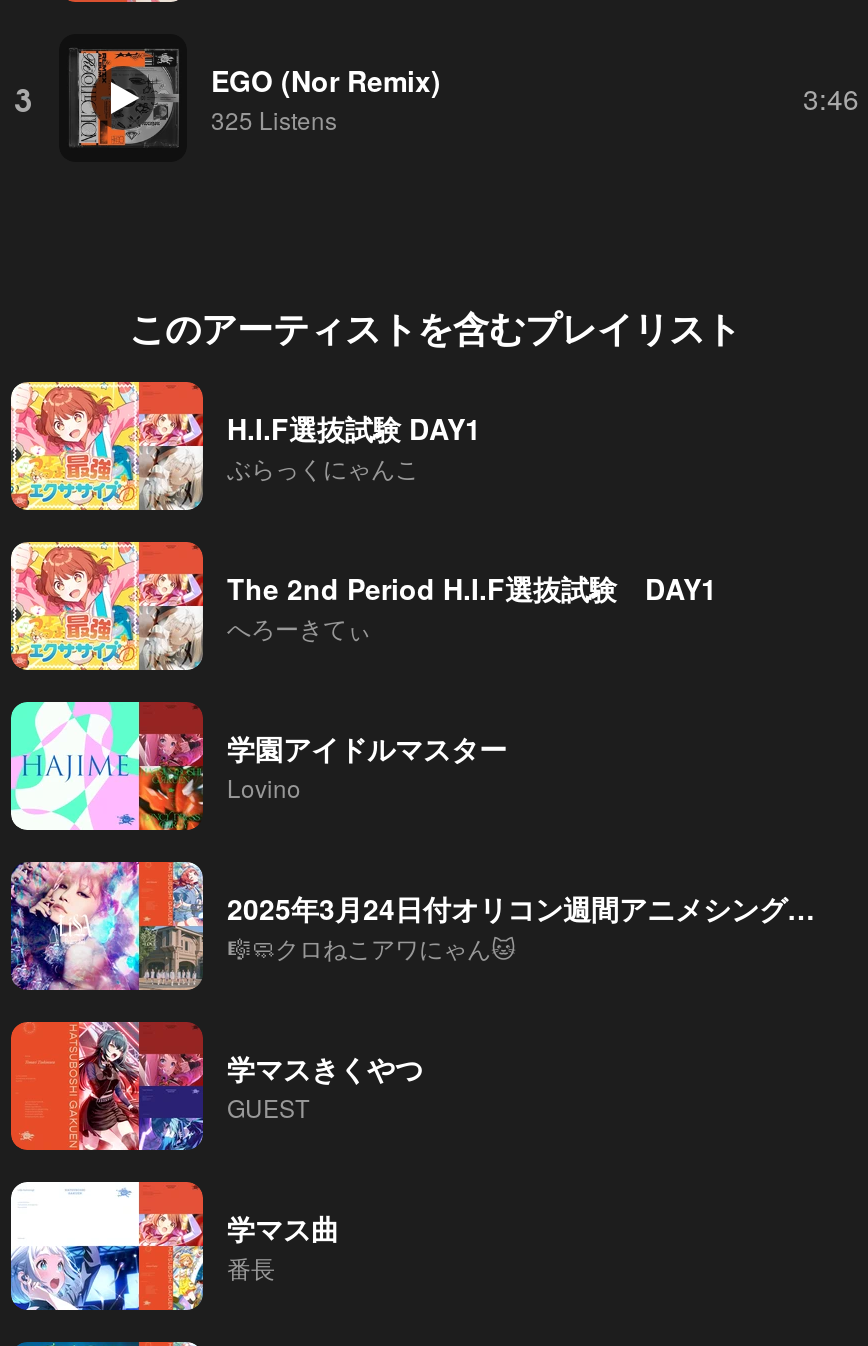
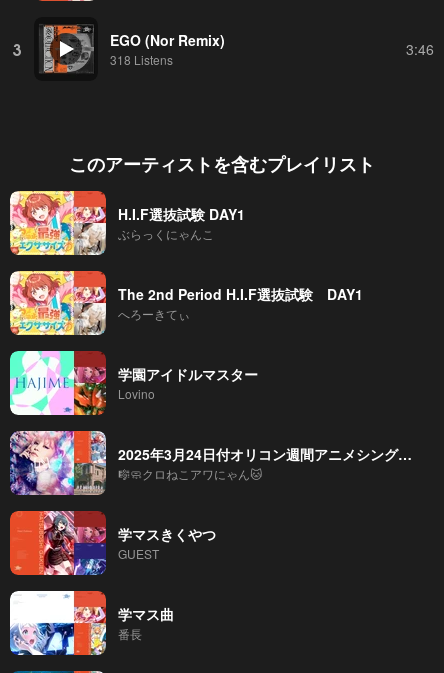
[211,101,337,135] 325 Listens -> [110,50,173,67] 318 Listens

